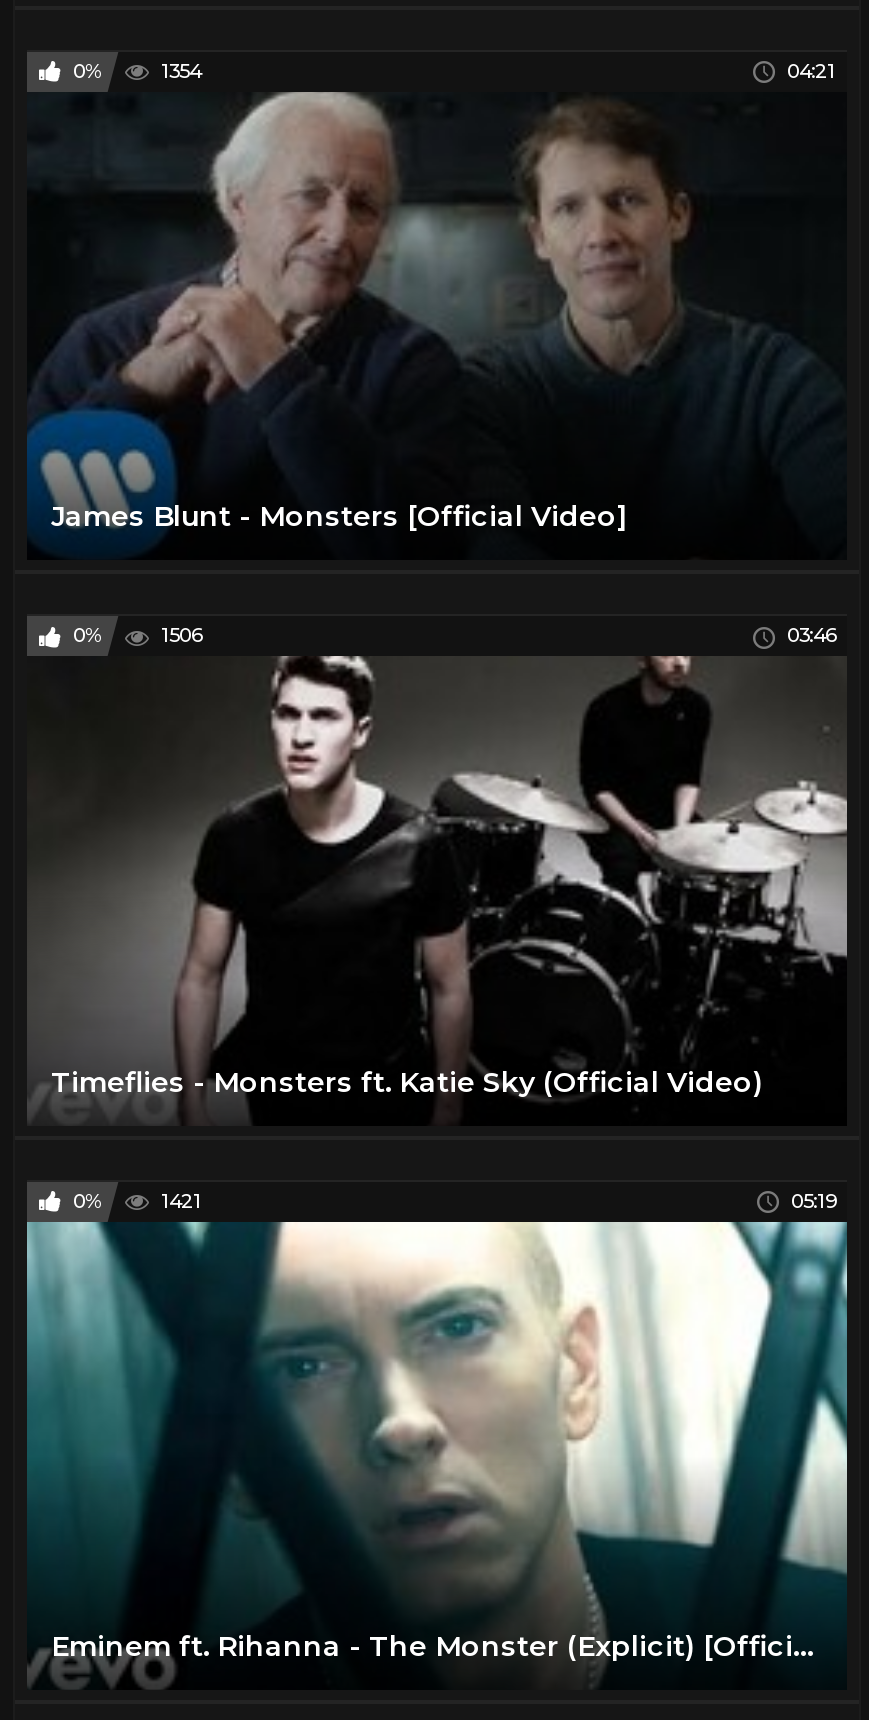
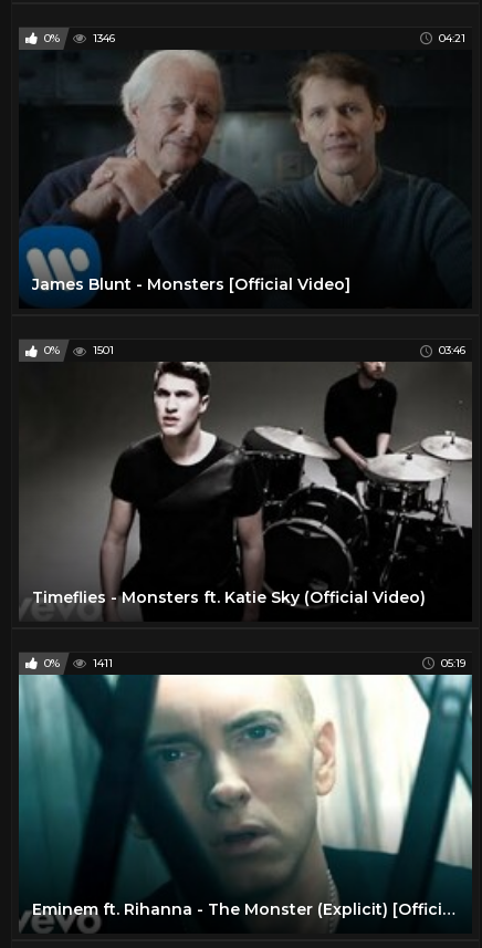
[161,58,201,84] 1354 -> [93,31,115,45] 1346
[161,623,201,649] 1506 -> [93,343,114,358] 1501
[161,1187,201,1213] 1421 -> [93,656,113,670] 1411

